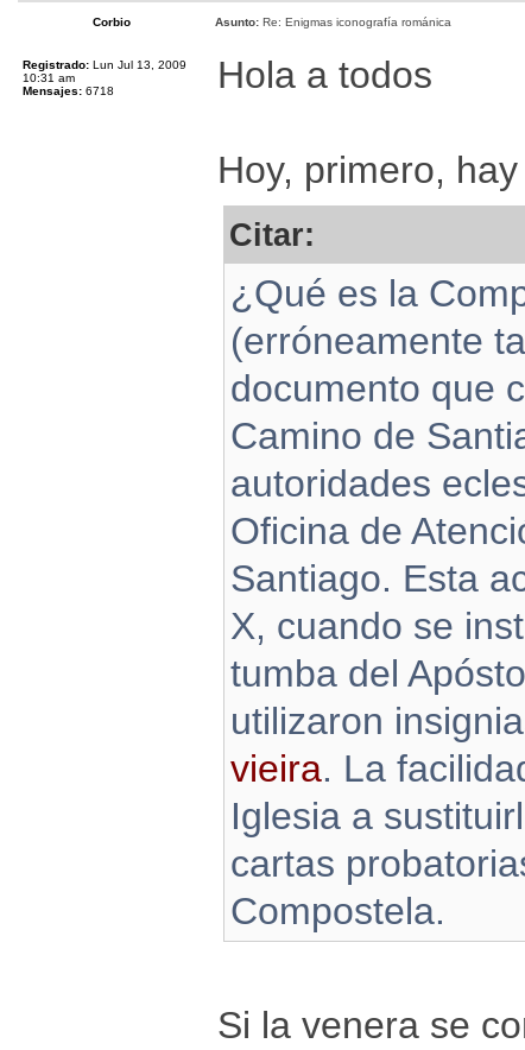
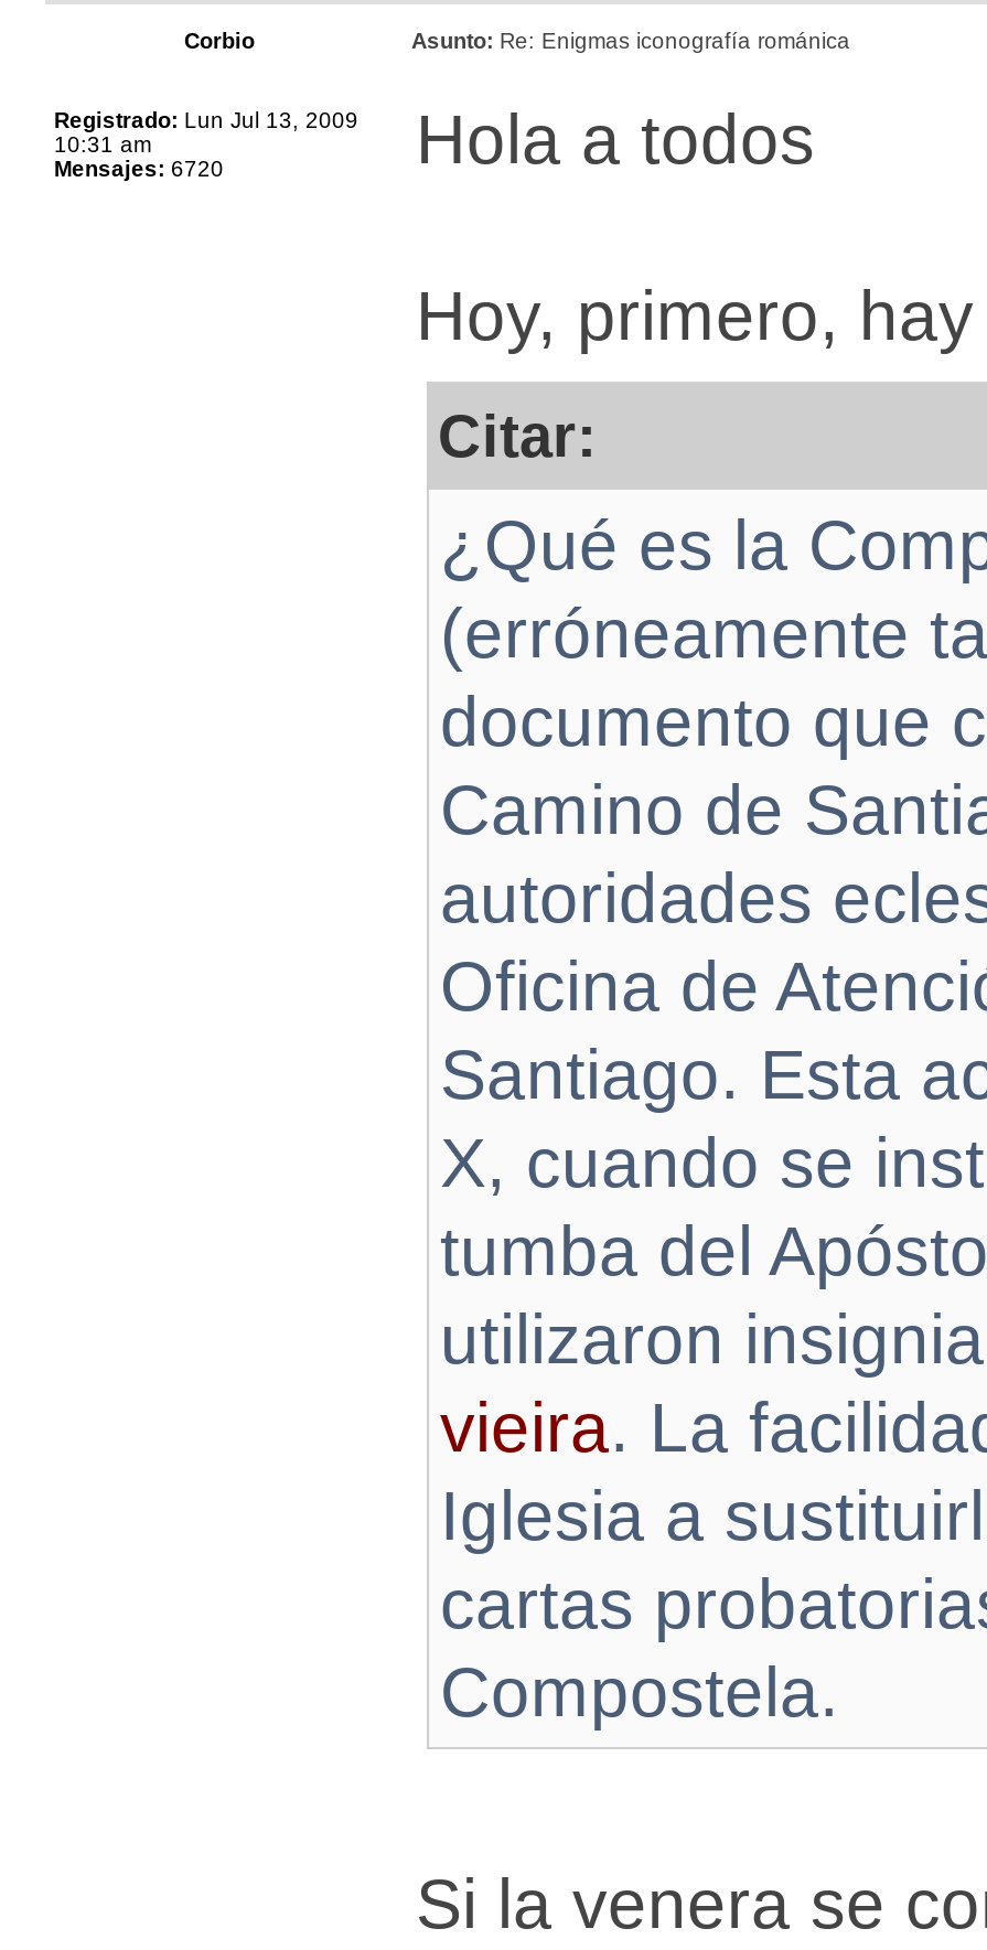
[23,84,114,97] Mensajes: 6718 -> [54,157,224,181] Mensajes: 6720

